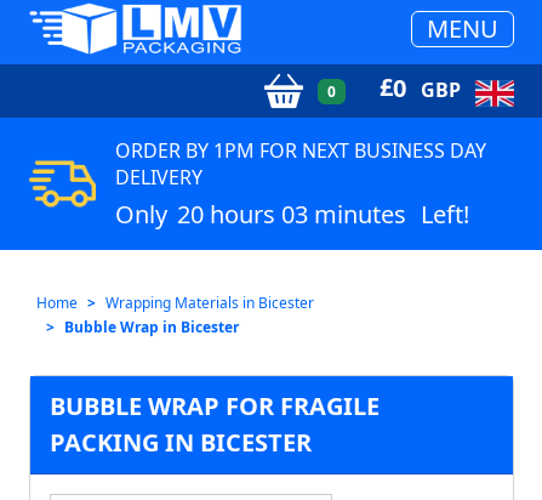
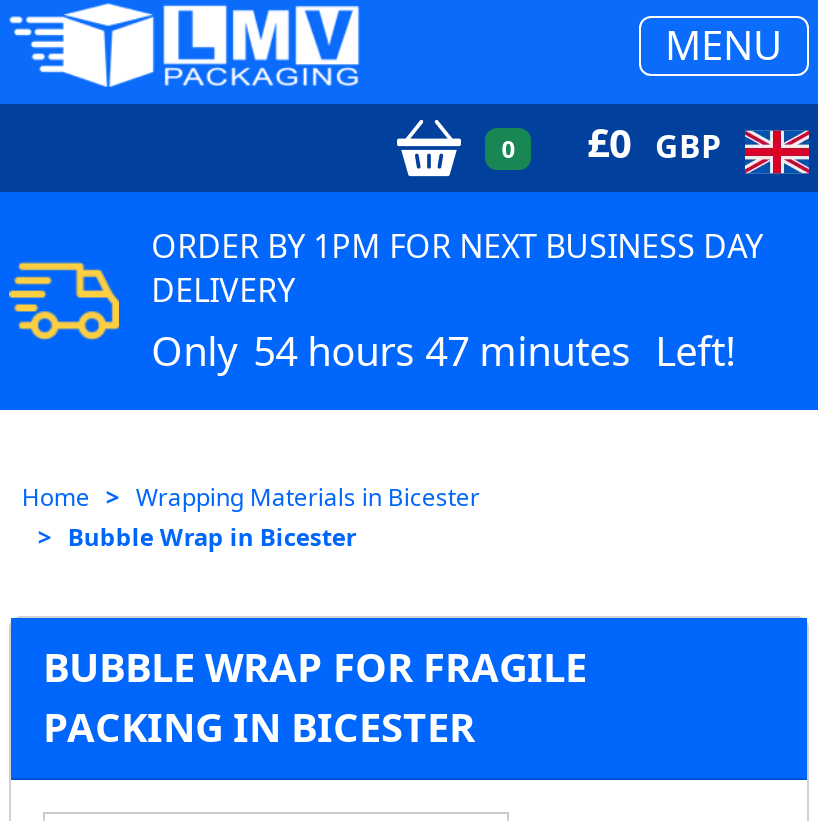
[115,198,469,231] Only 20 hours 03 minutes Left! -> [151,325,735,379] Only 54 hours 47 minutes Left!

